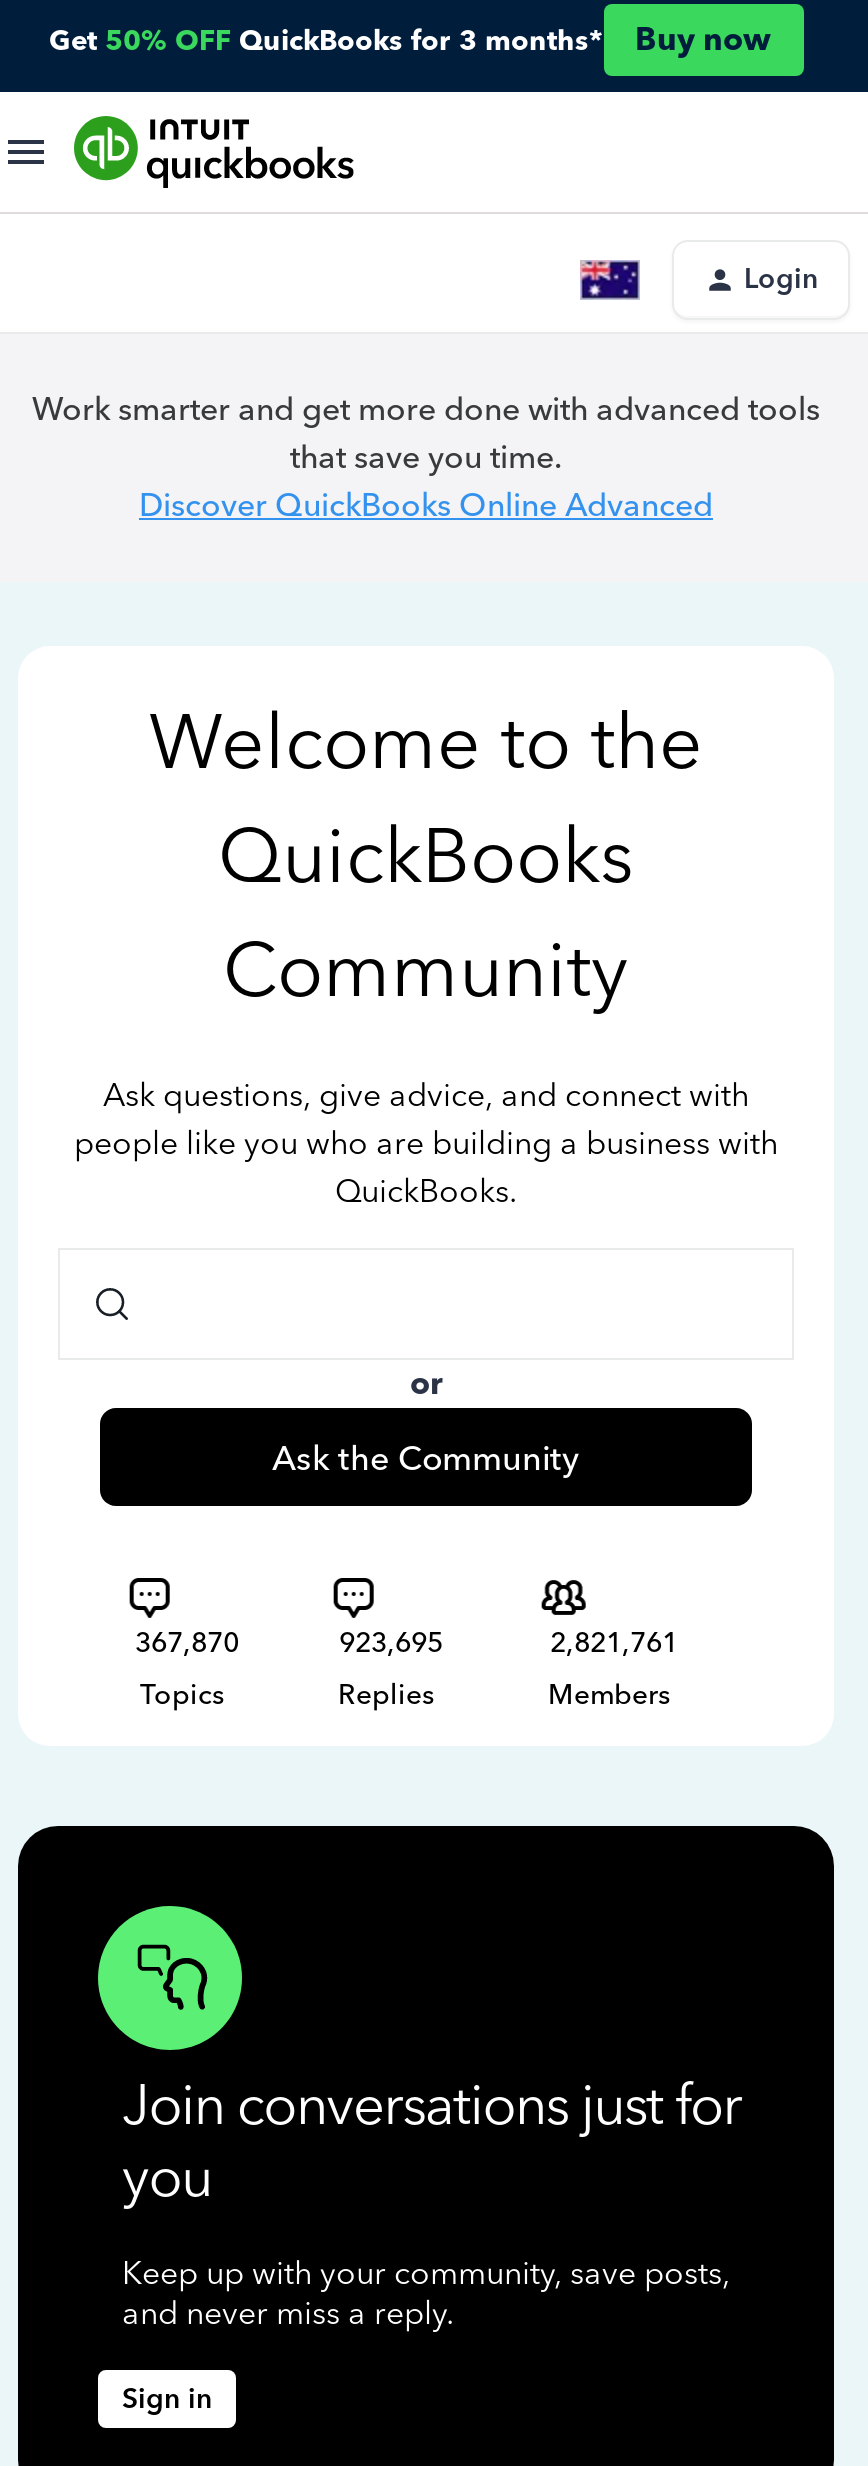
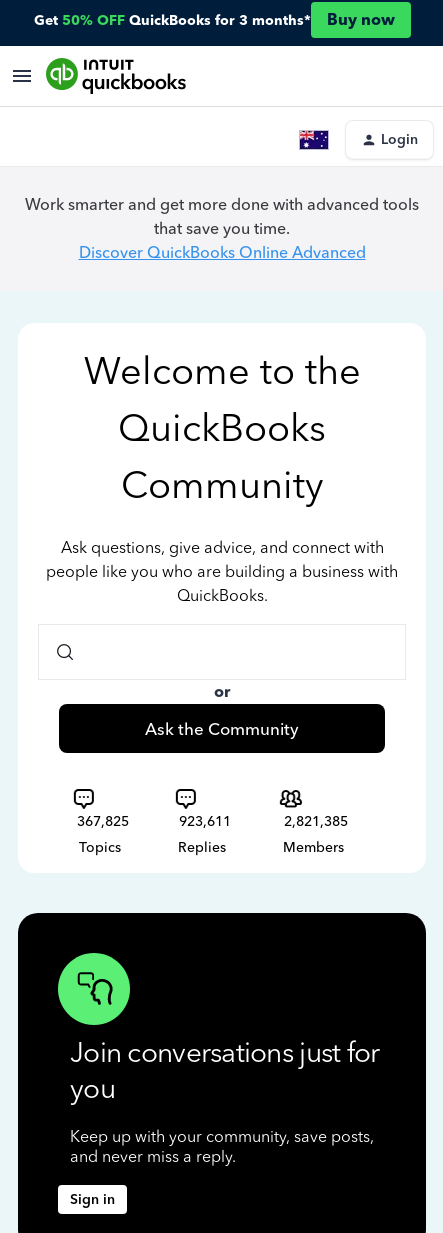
[135,1626,239,1660] 367,870 -> [76,813,128,830] 367,825
[339,1626,443,1660] 923,695 -> [178,813,230,830] 923,611
[550,1626,678,1660] 2,821,761 -> [284,813,348,830] 2,821,385

